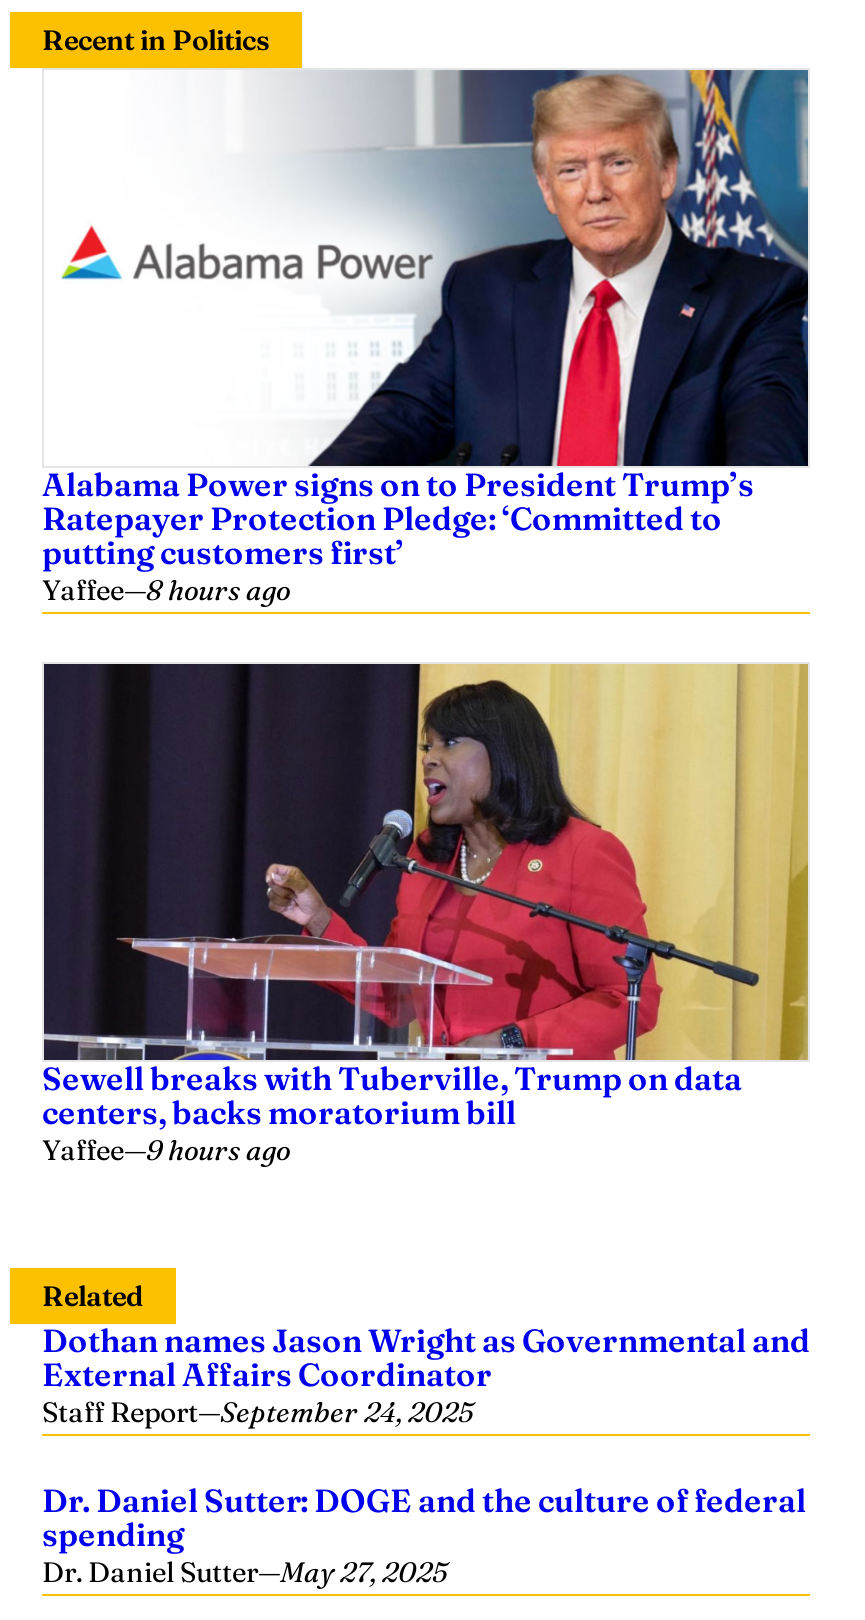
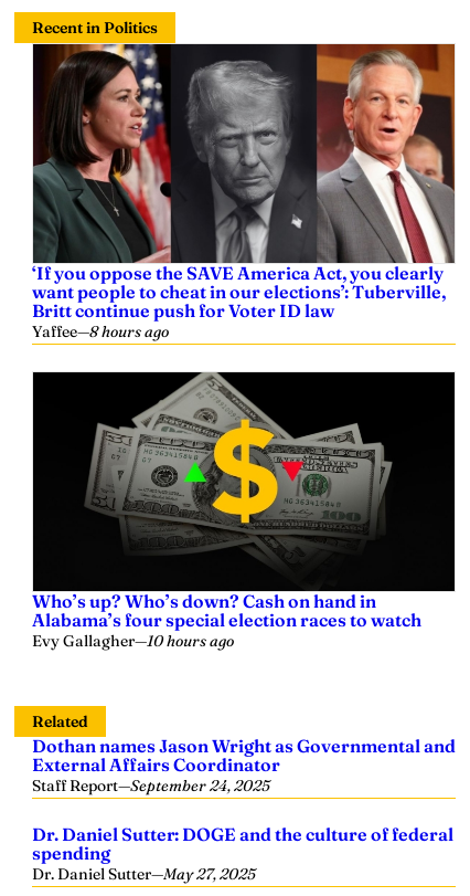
[42,68,810,572] [image] | Alabama Power signs on to President Trump’s | Ratepayer Protection Pledge: ‘Committed to | putting customers first’ -> [32,43,456,321] [image] | ‘If you oppose the SAVE America Act, you clearly | want people to cheat in our elections’: Tuberville, | Britt continue push for Voter ID law
[42,662,810,1168] [image] | Sewell breaks with Tuberville, Trump on data | centers, backs moratorium bill | Yaffee—9 hours ago -> [32,371,456,651] [image] | Who’s up? Who’s down? Cash on hand in | Alabama’s four special election races to watch | Evy Gallagher—10 hours ago

